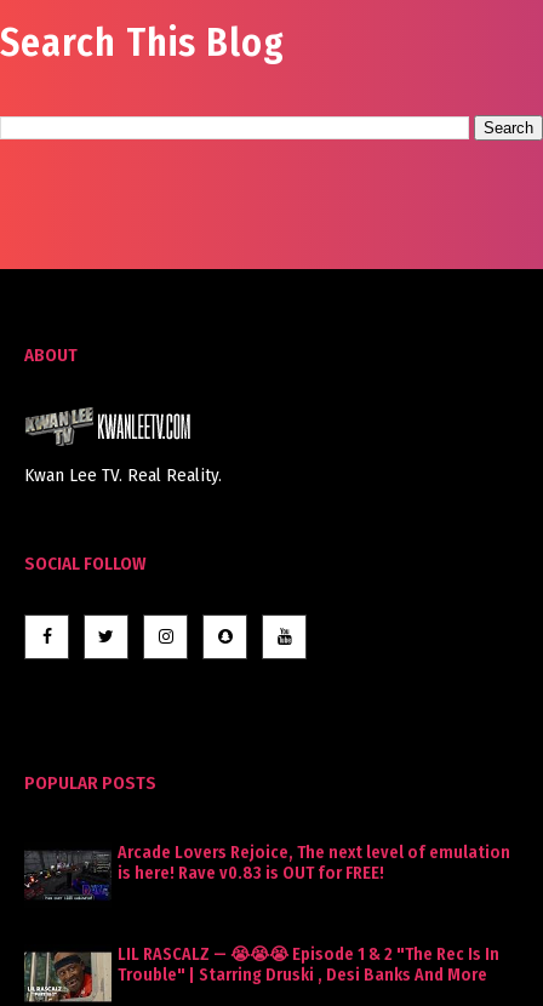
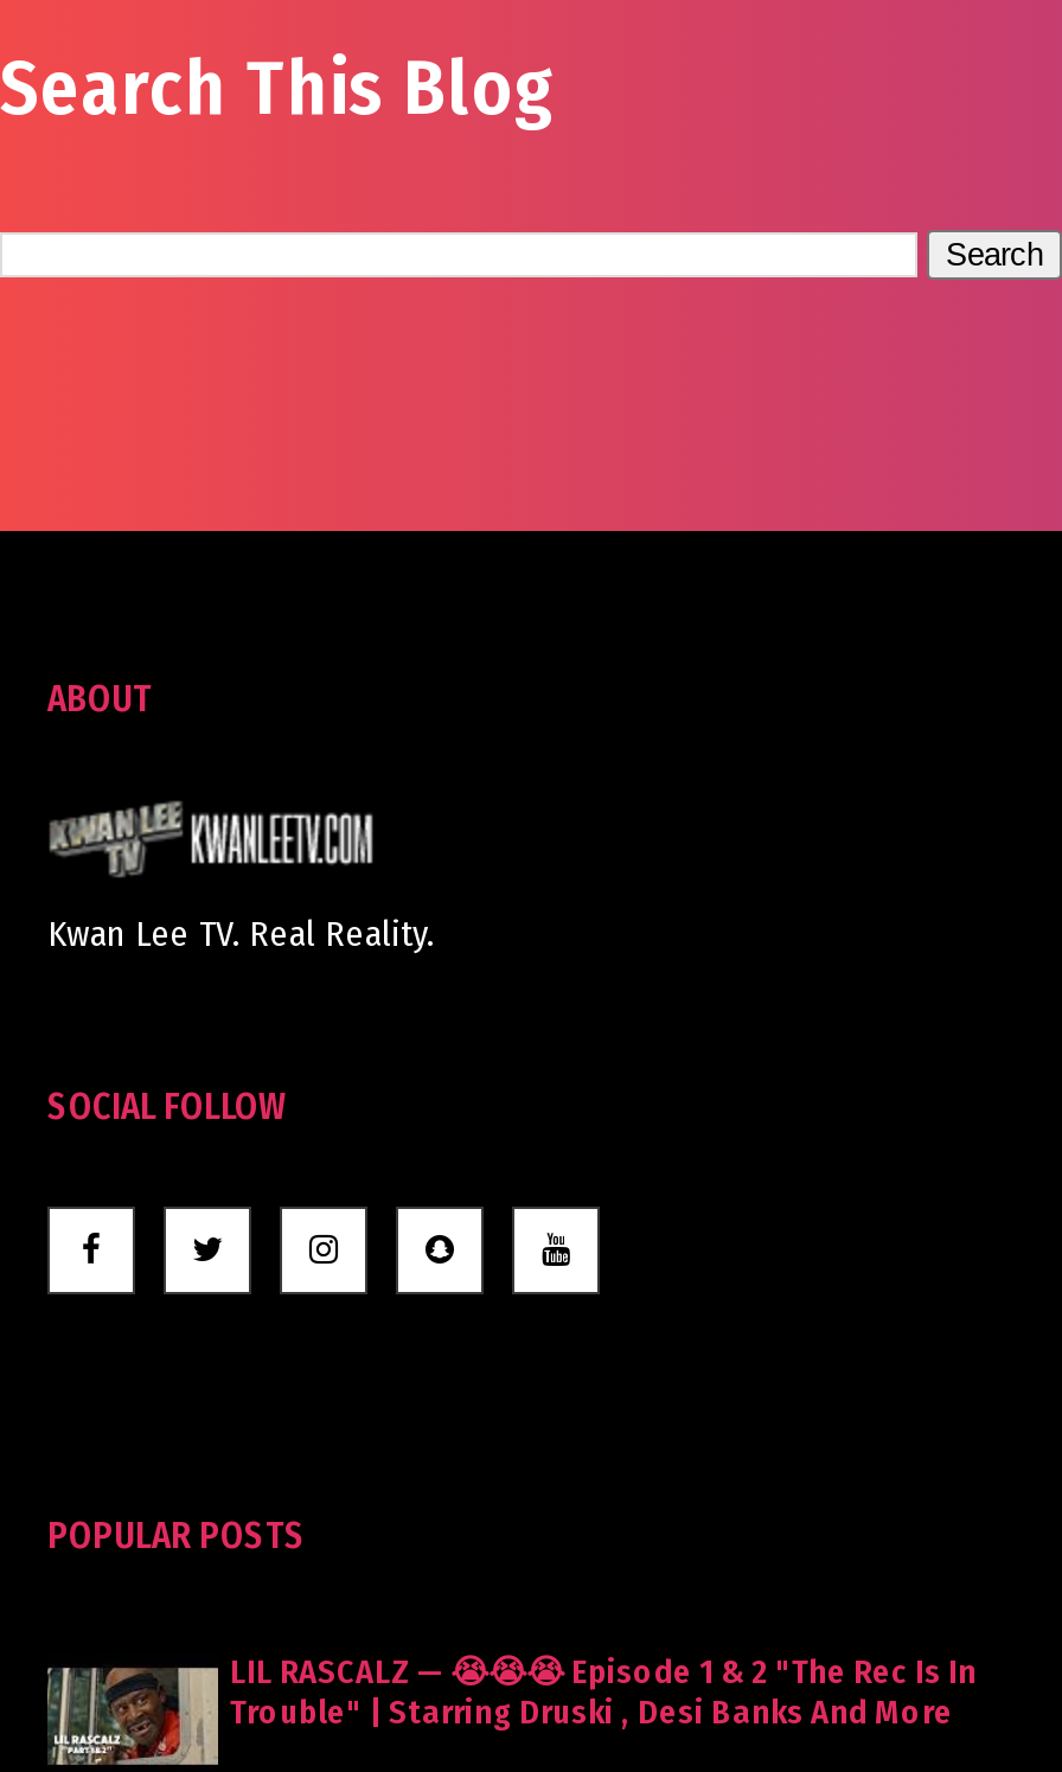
[25,842,510,899] [image] | Arcade Lovers Rejoice, The next level of emulation | is here! Rave v0.83 is OUT for FREE! -> none

